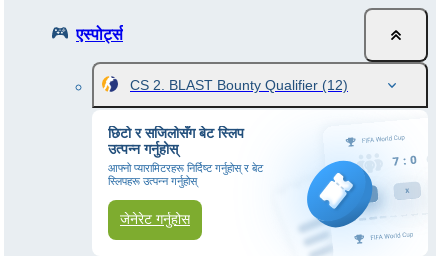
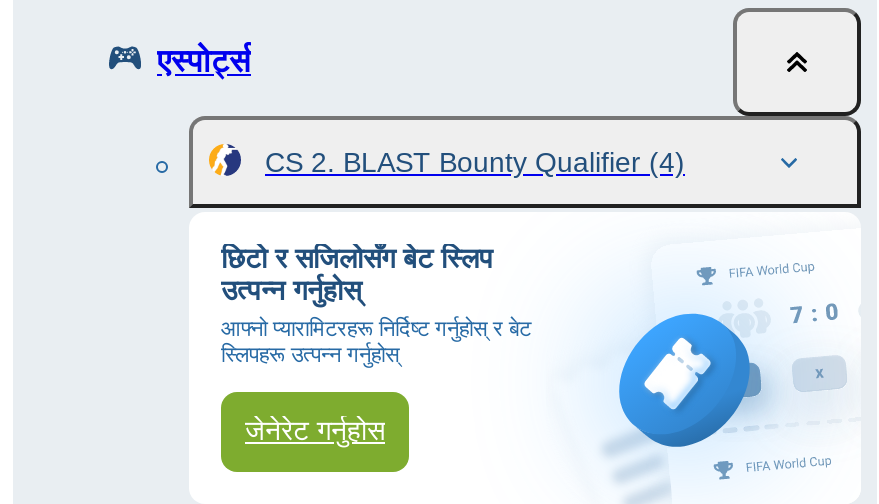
[130,77,348,93] CS 2. BLAST Bounty Qualifier (12) -> [265,146,685,178] CS 2. BLAST Bounty Qualifier (4)

